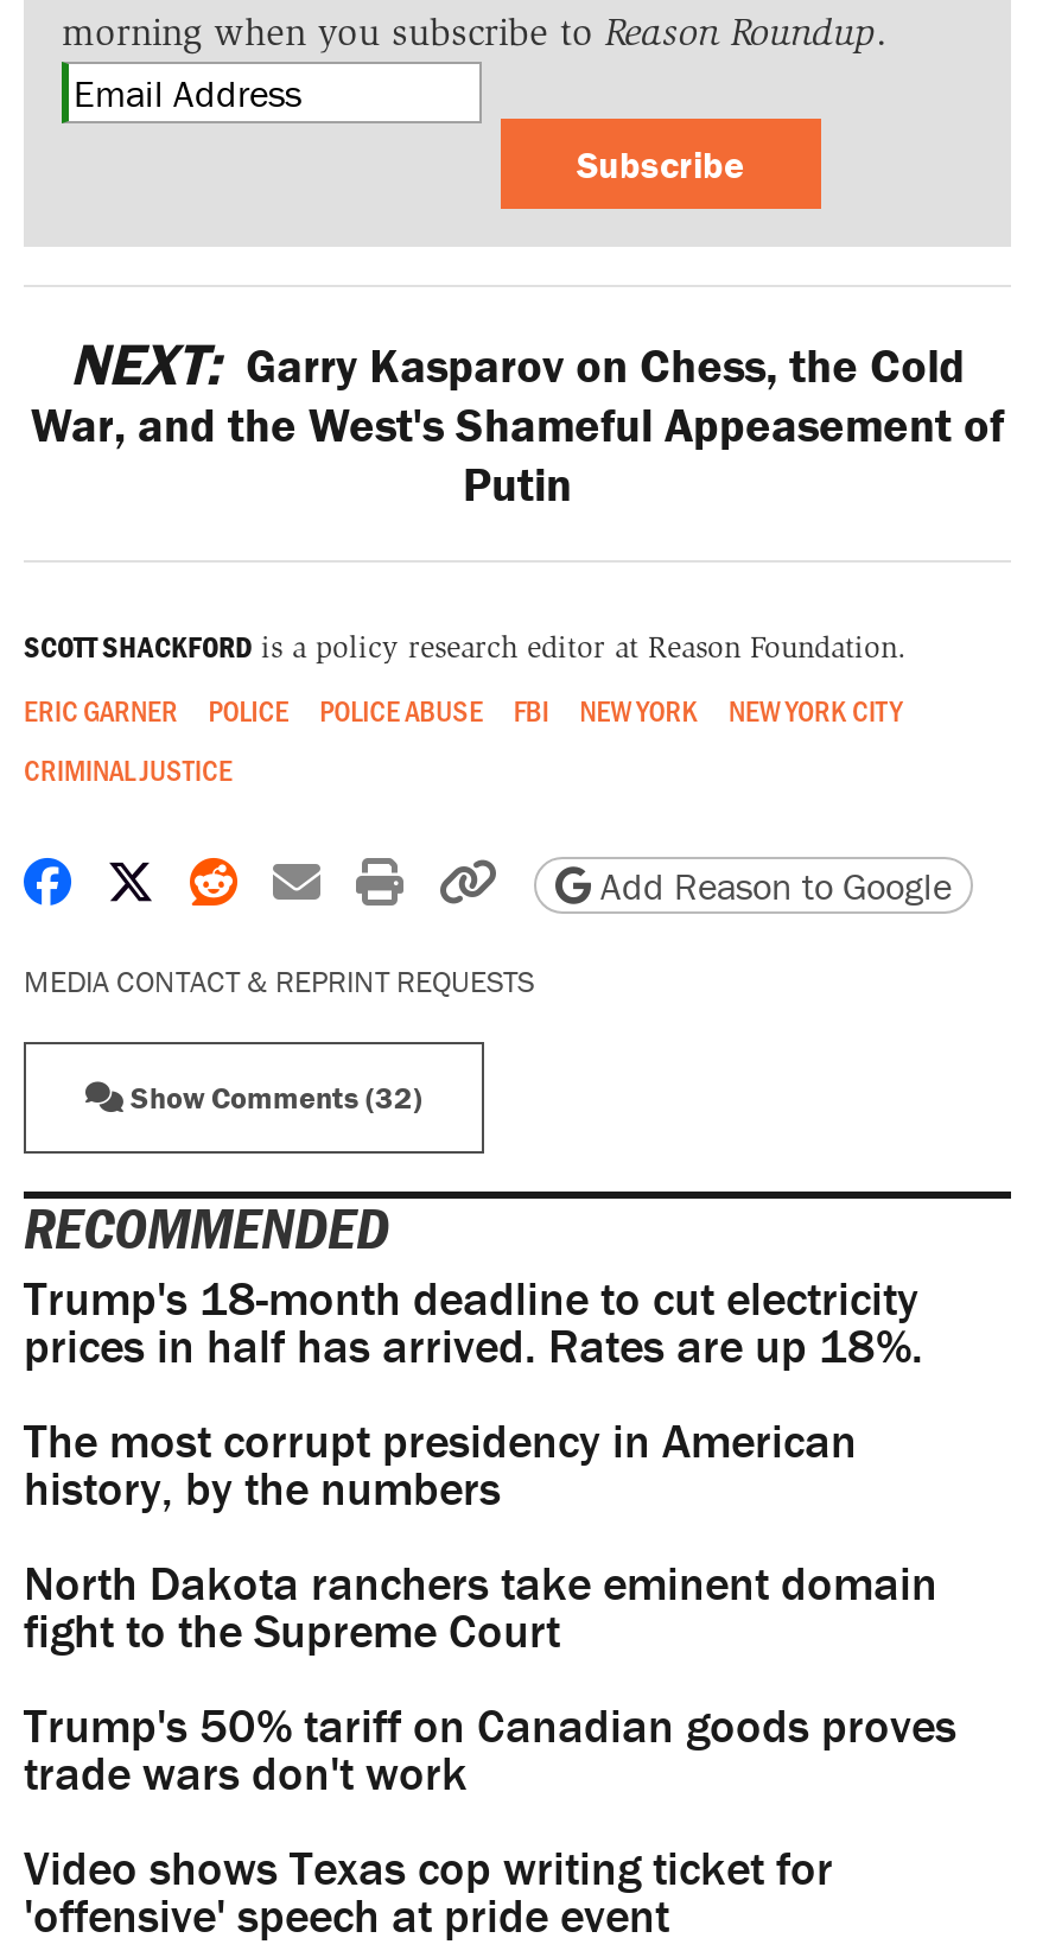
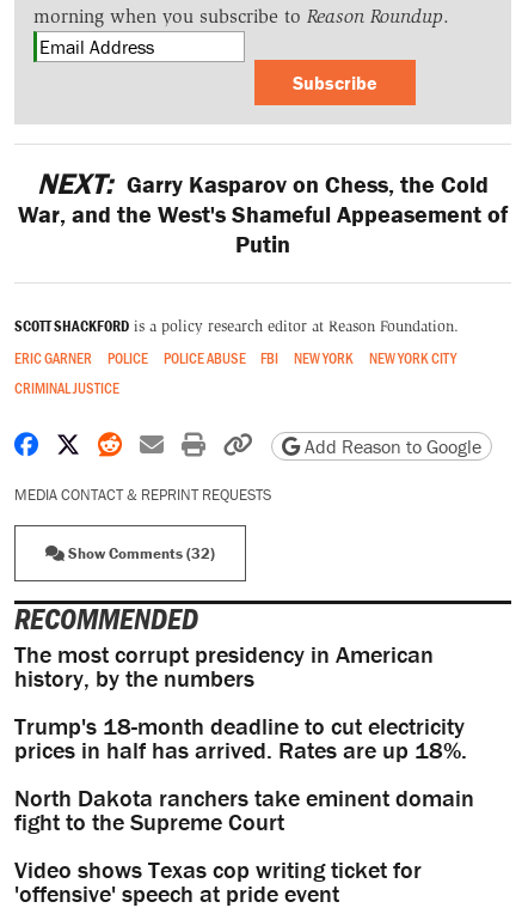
moved [24,1268,923,1375] -> [14,711,467,765]: Trump's 18-month deadline to cut electricity | prices in half has arrived. Rates are up 18%.
[24,1695,956,1802] Trump's 50% tariff on Canadian goods proves | trade wars don't work -> none

